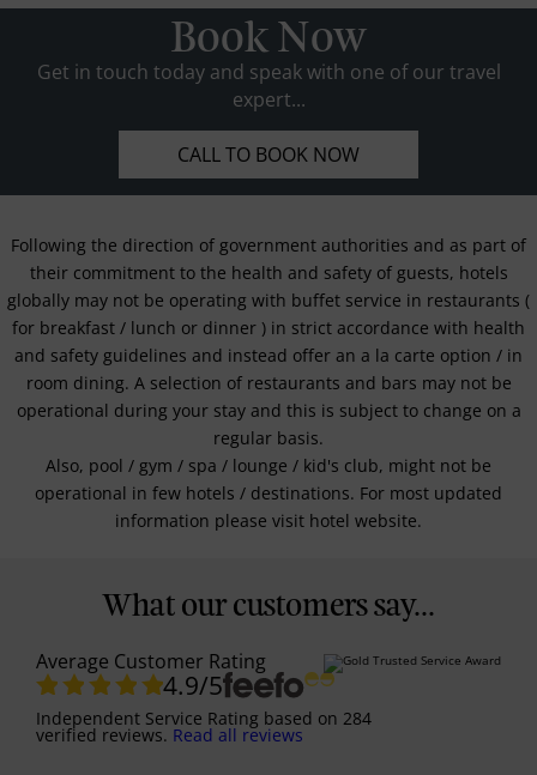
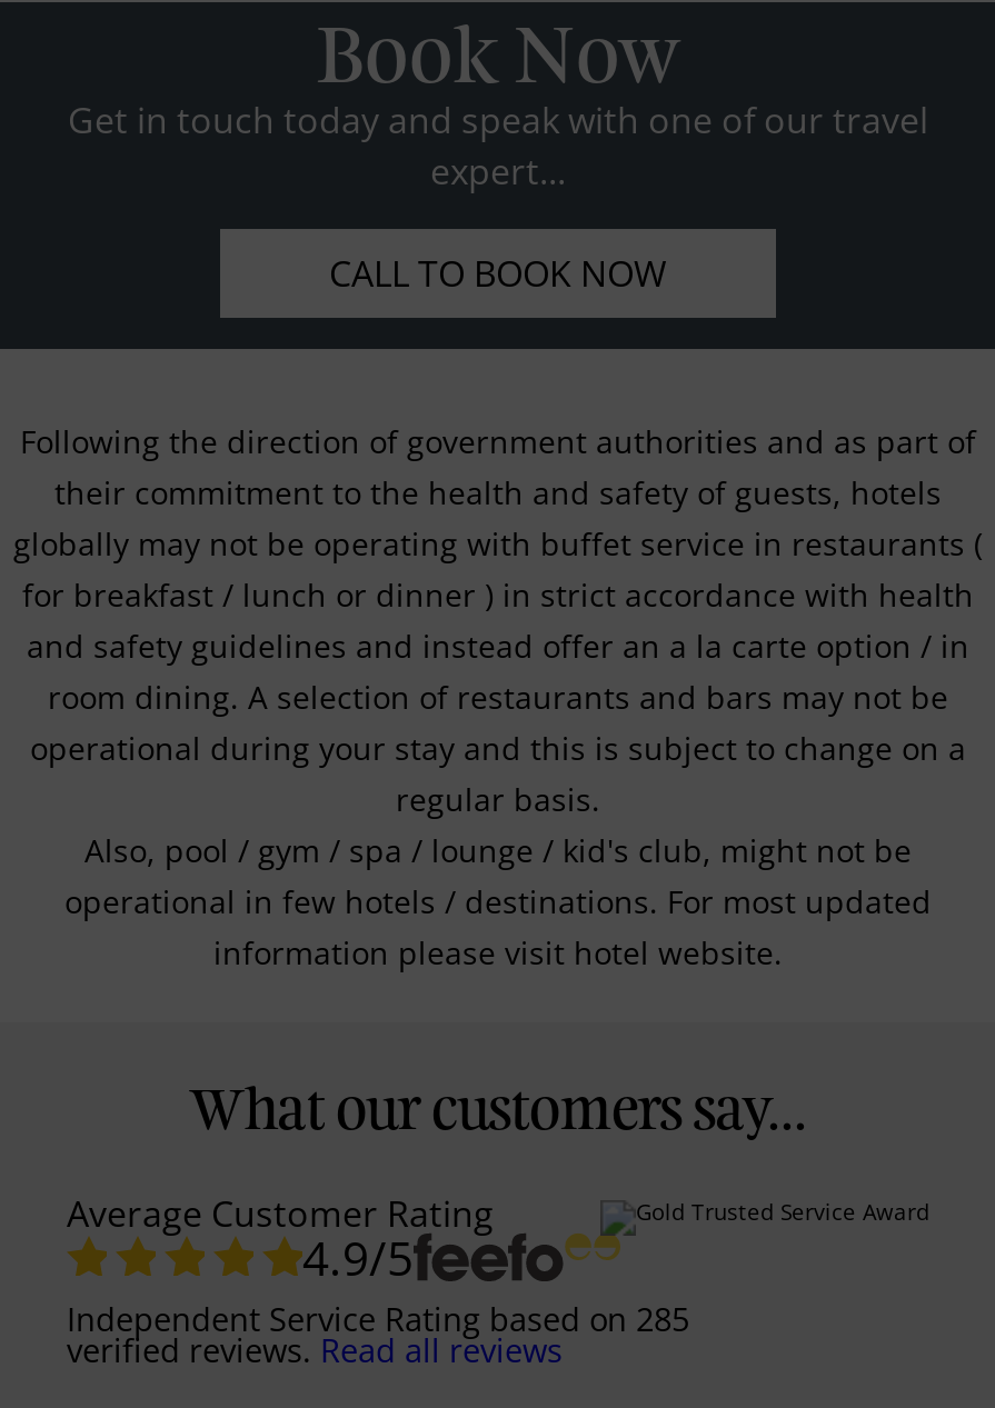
[36,707,372,730] Independent Service Rating based on 284 -> [67,1299,689,1341] Independent Service Rating based on 285

